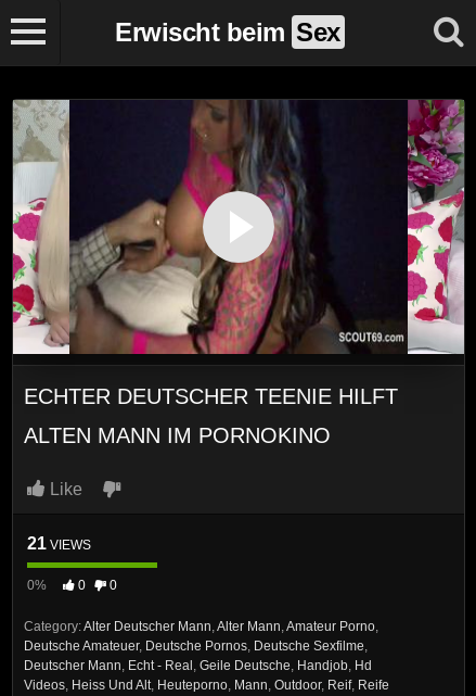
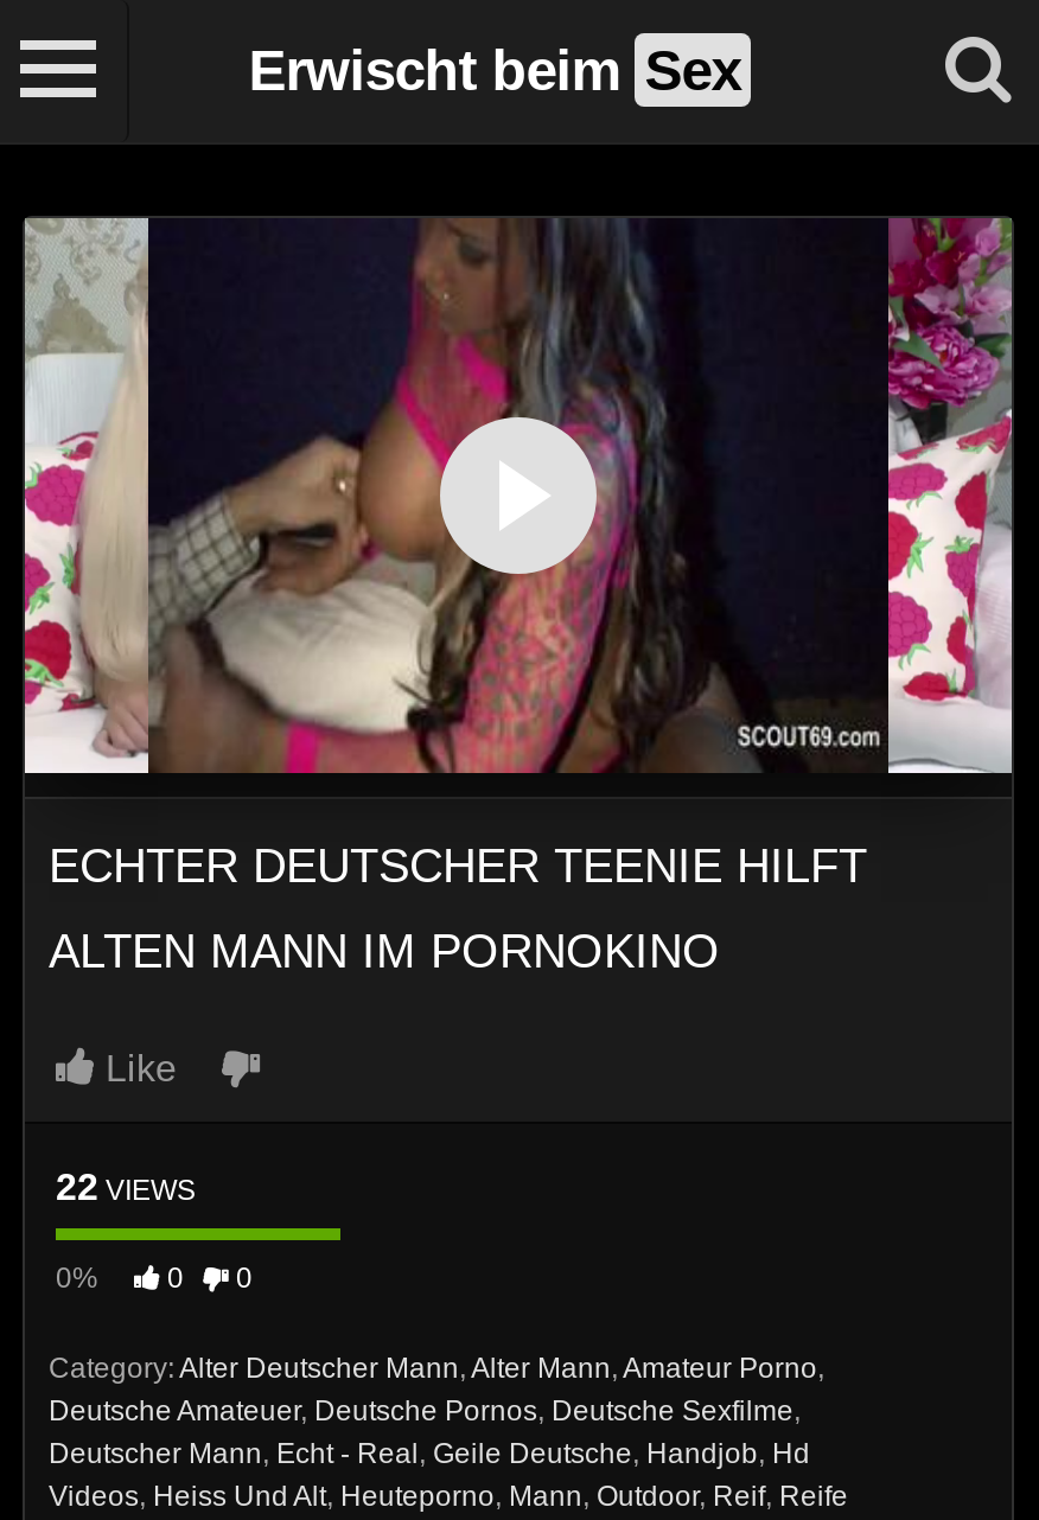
[27,534,91,553] 21 VIEWS -> [56,1167,196,1207] 22 VIEWS

